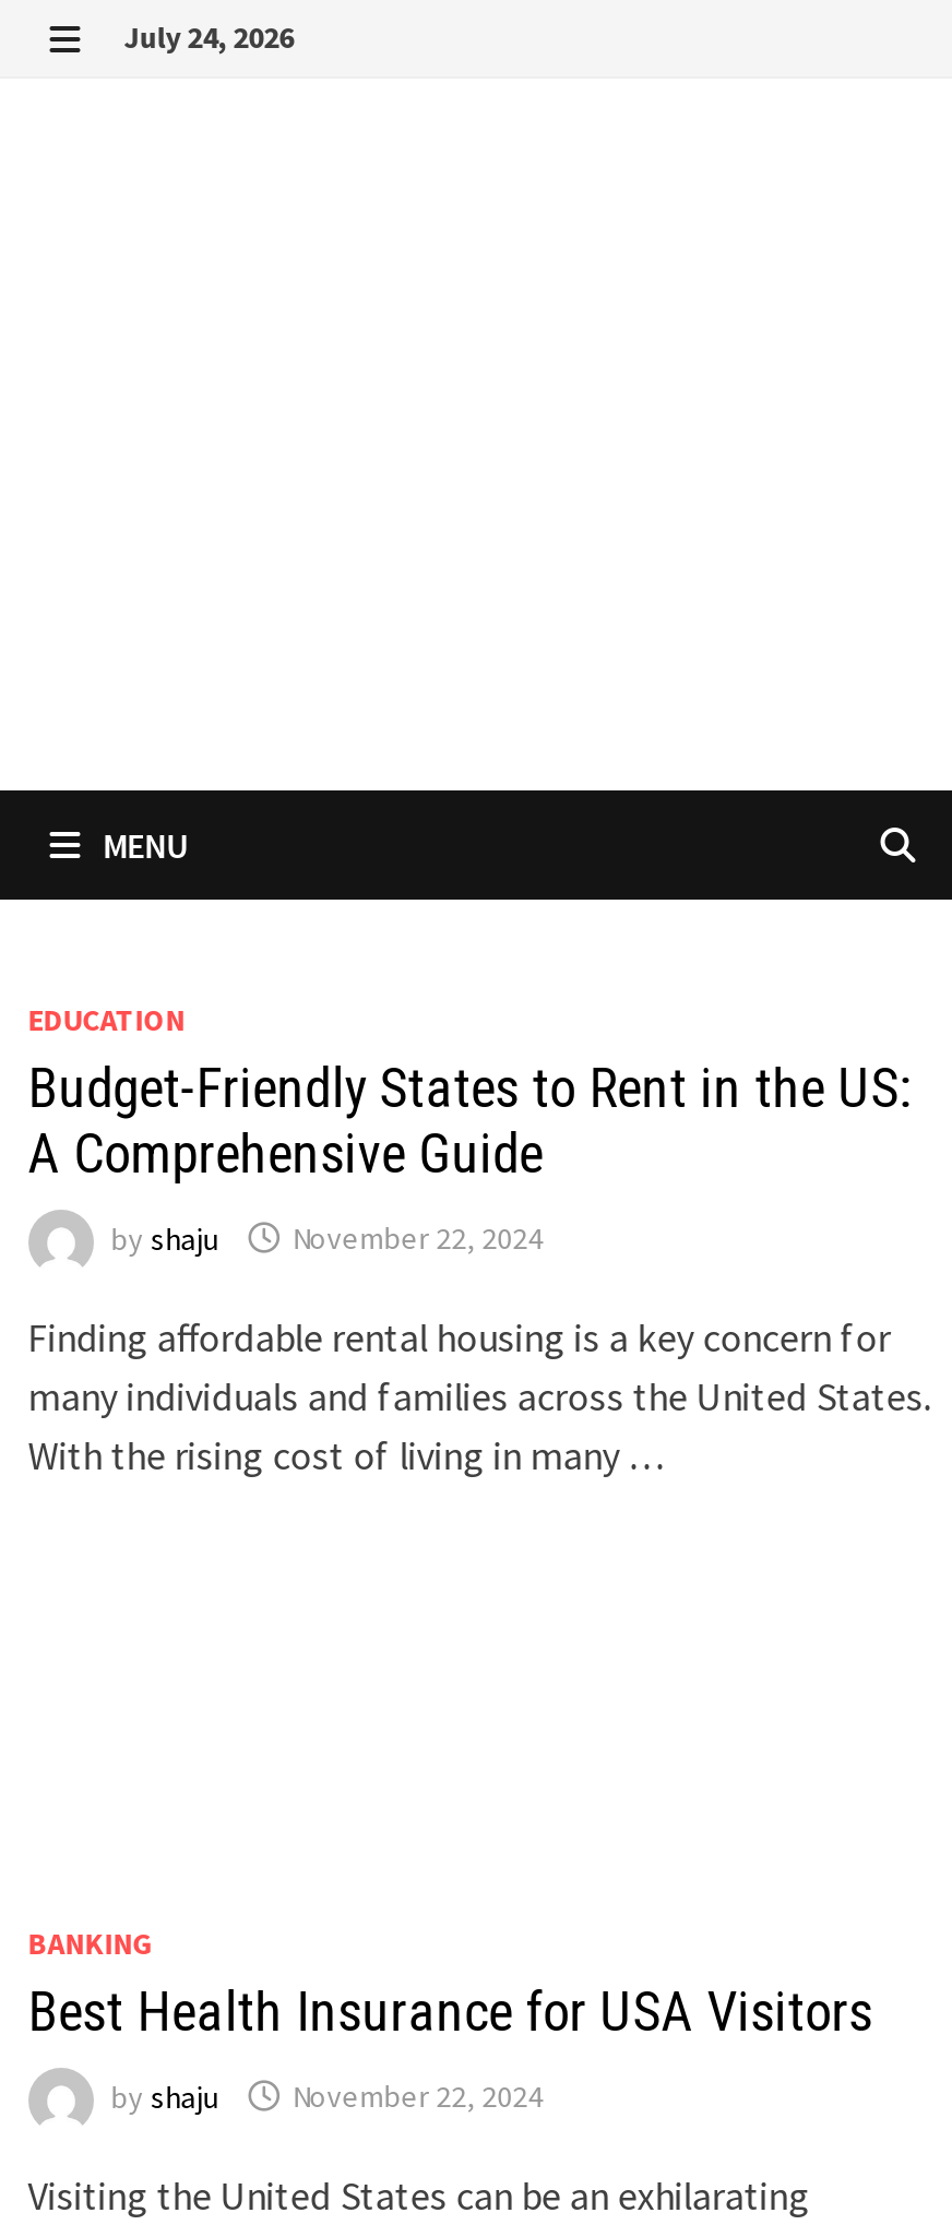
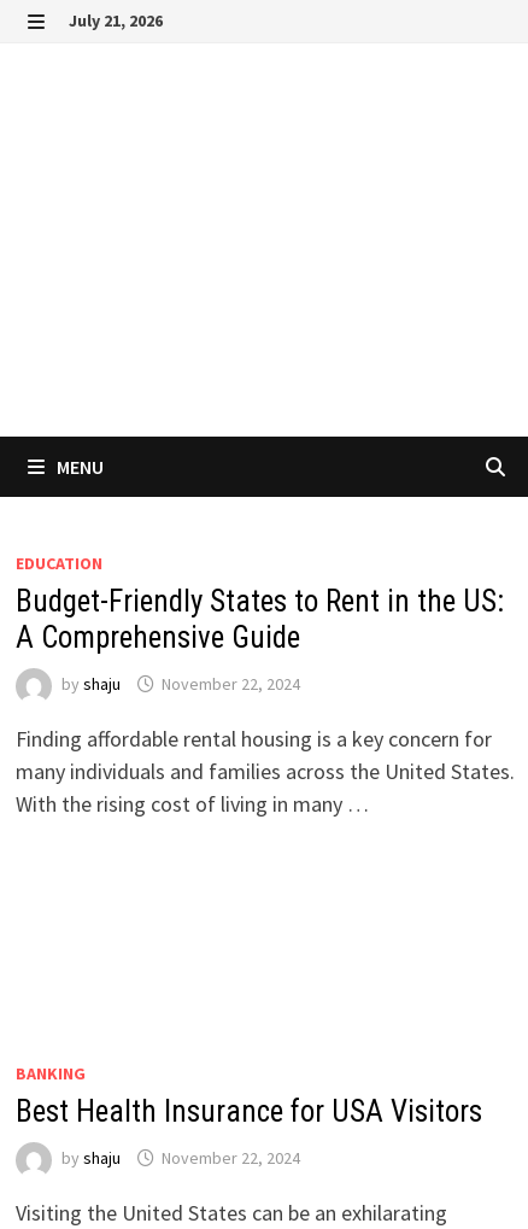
[124,17,294,57] July 24, 2026 -> [68,10,162,31] July 21, 2026

